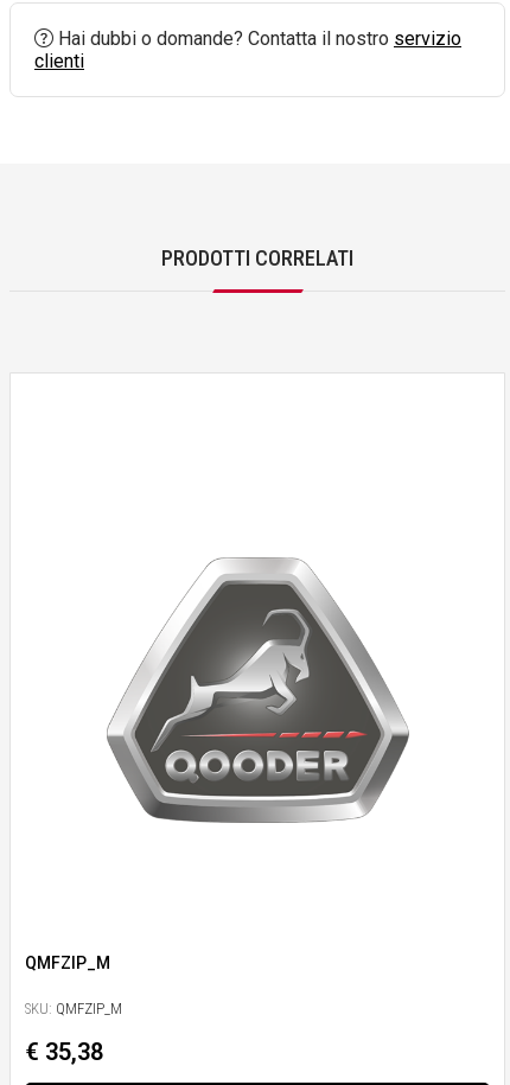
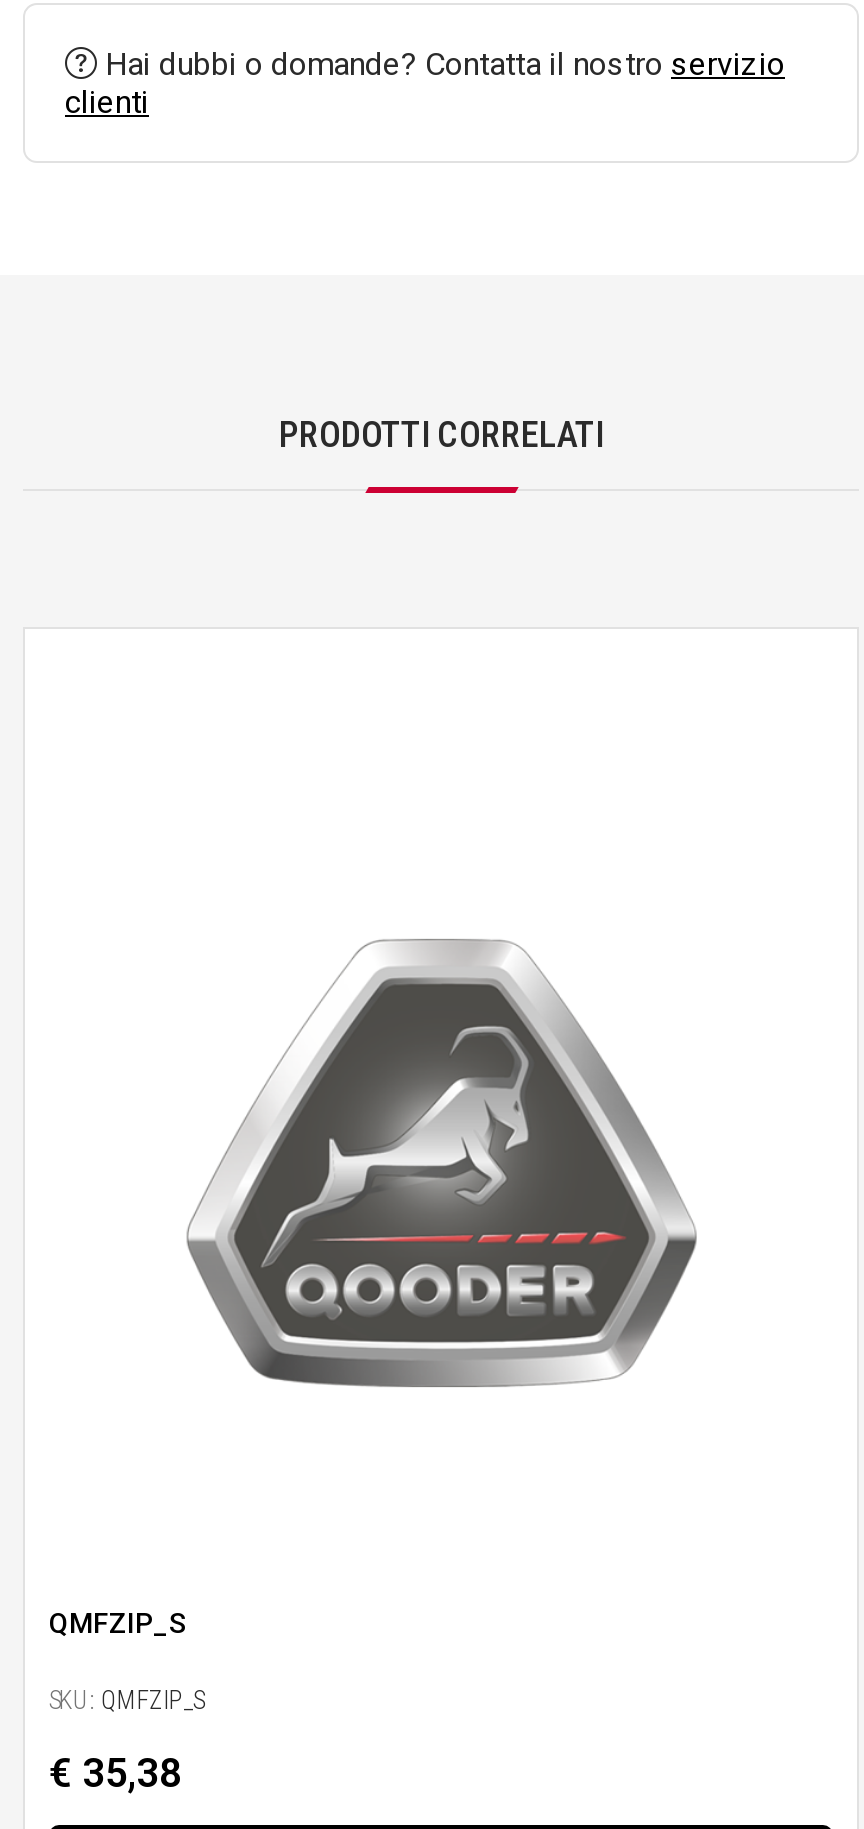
[25,954,110,973] QMFZIP_M -> [49,1607,187,1639] QMFZIP_S
[25,1000,122,1018] SKU: QMFZIP_M -> [49,1686,203,1716] SKU: QMFZIP_S

